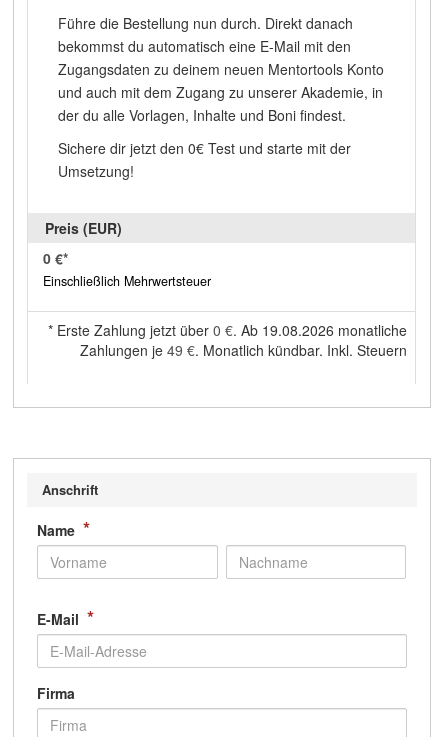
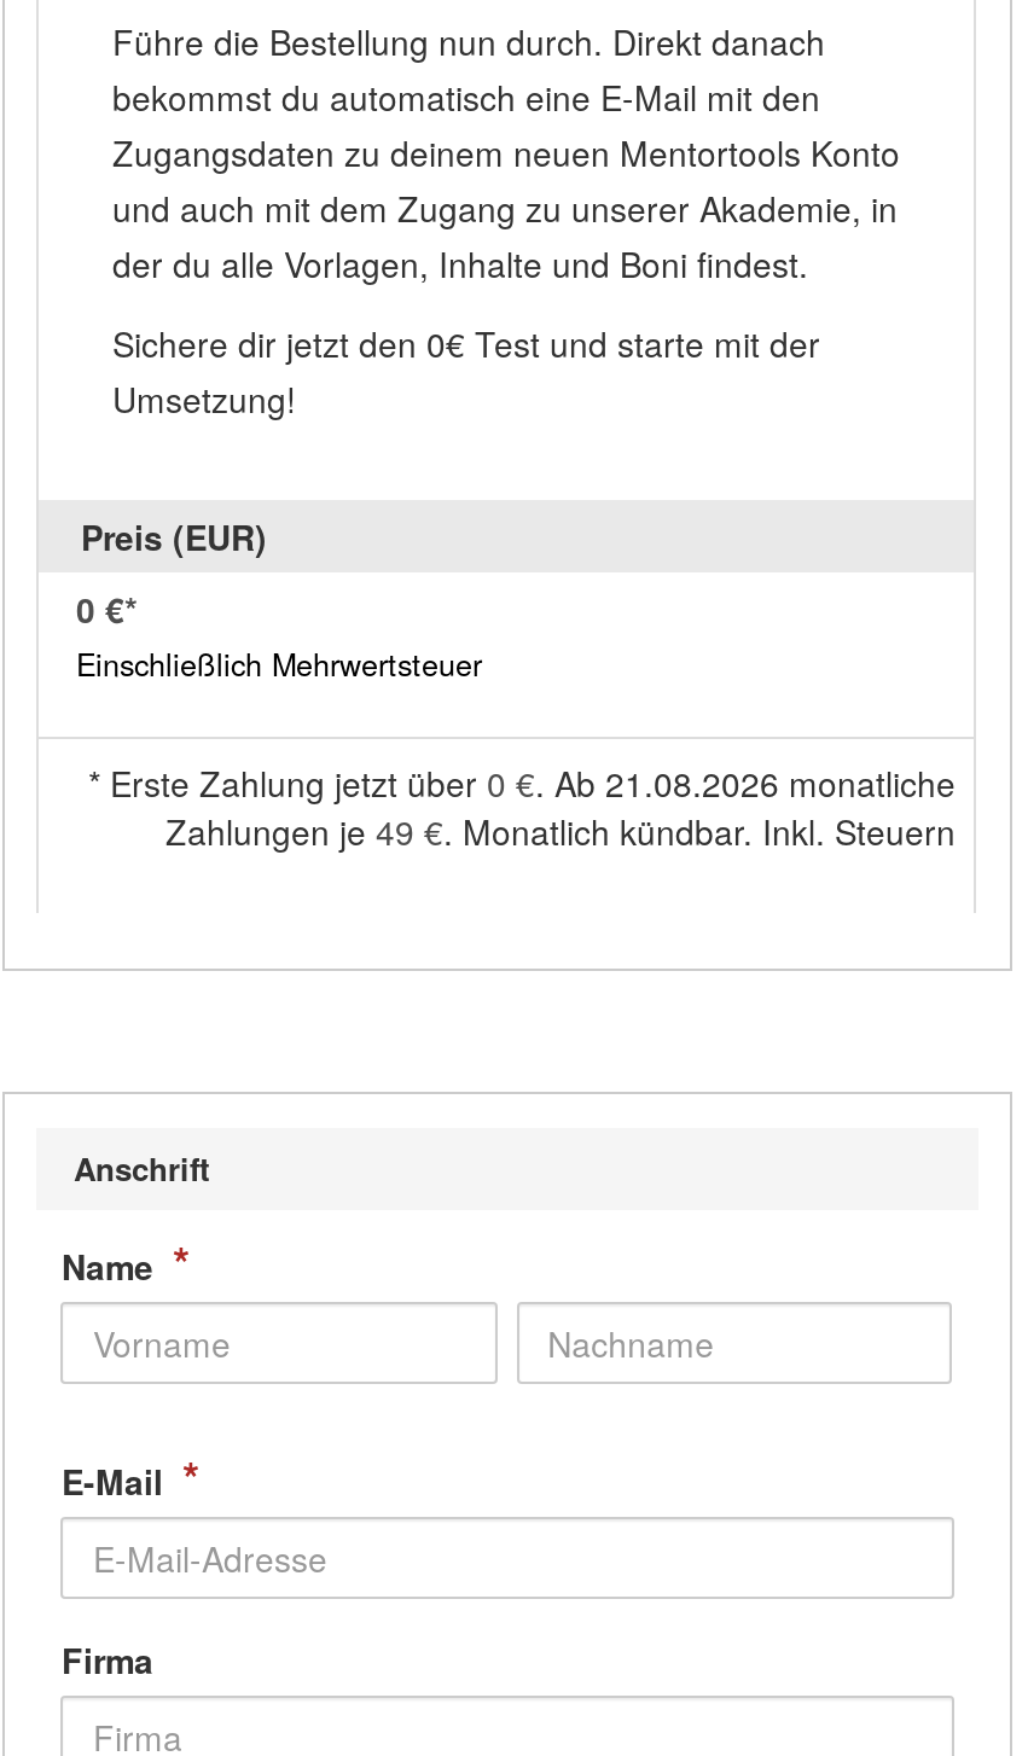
[48,320,407,340] * Erste Zahlung jetzt über 0 €. Ab 19.08.2026 monatliche -> [88,759,955,808] * Erste Zahlung jetzt über 0 €. Ab 21.08.2026 monatliche

